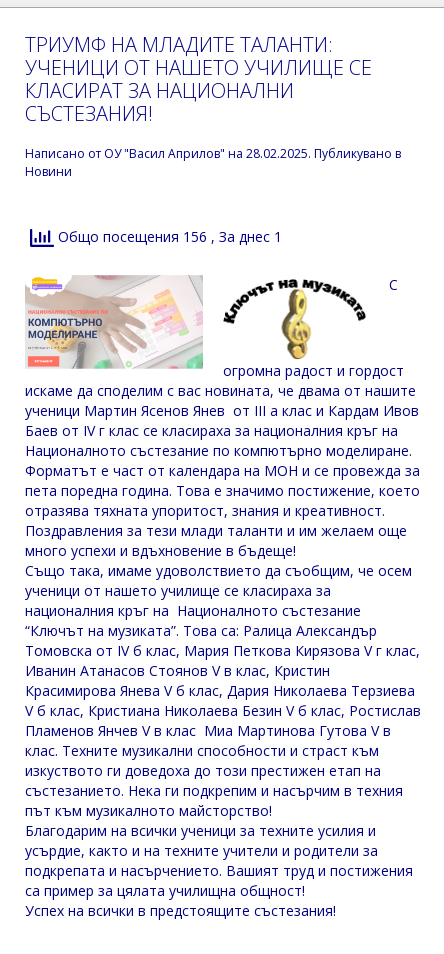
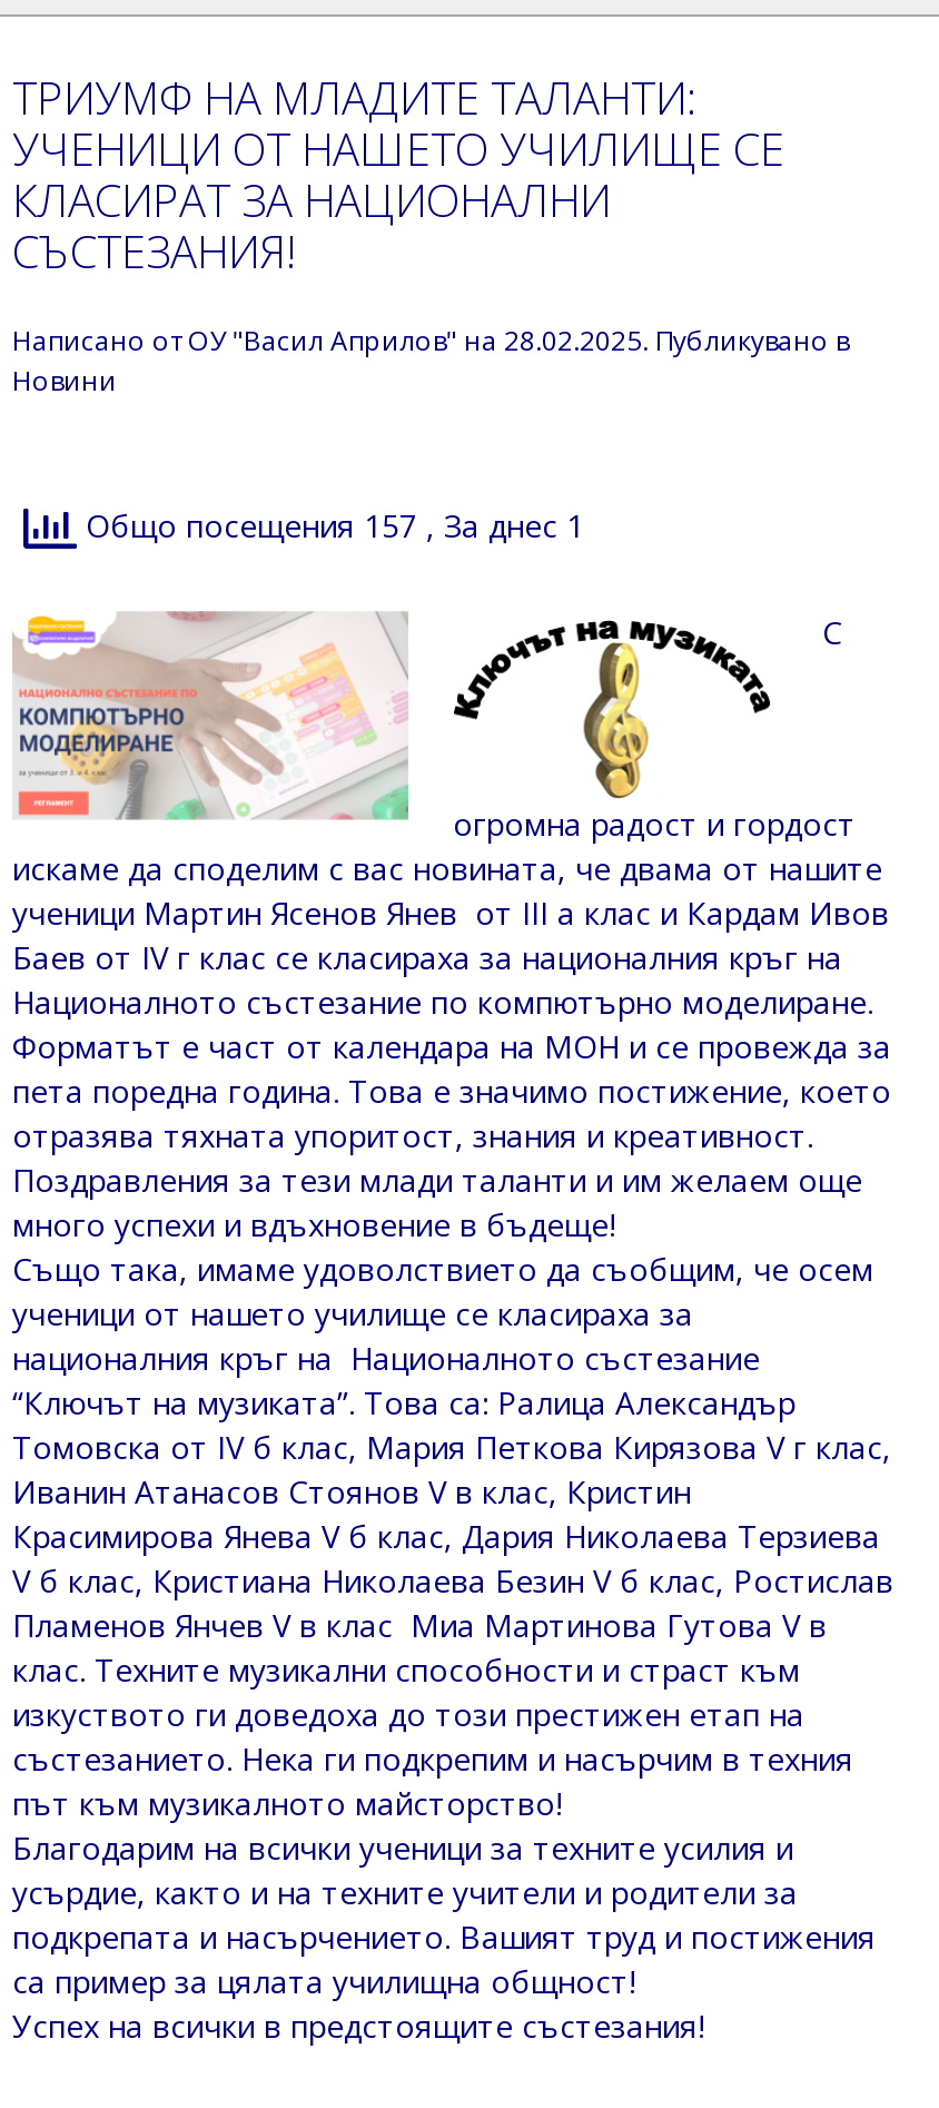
[54,227,282,246] Общо посещения 156, За днес 1 -> [77,504,584,546] Общо посещения 157, За днес 1

